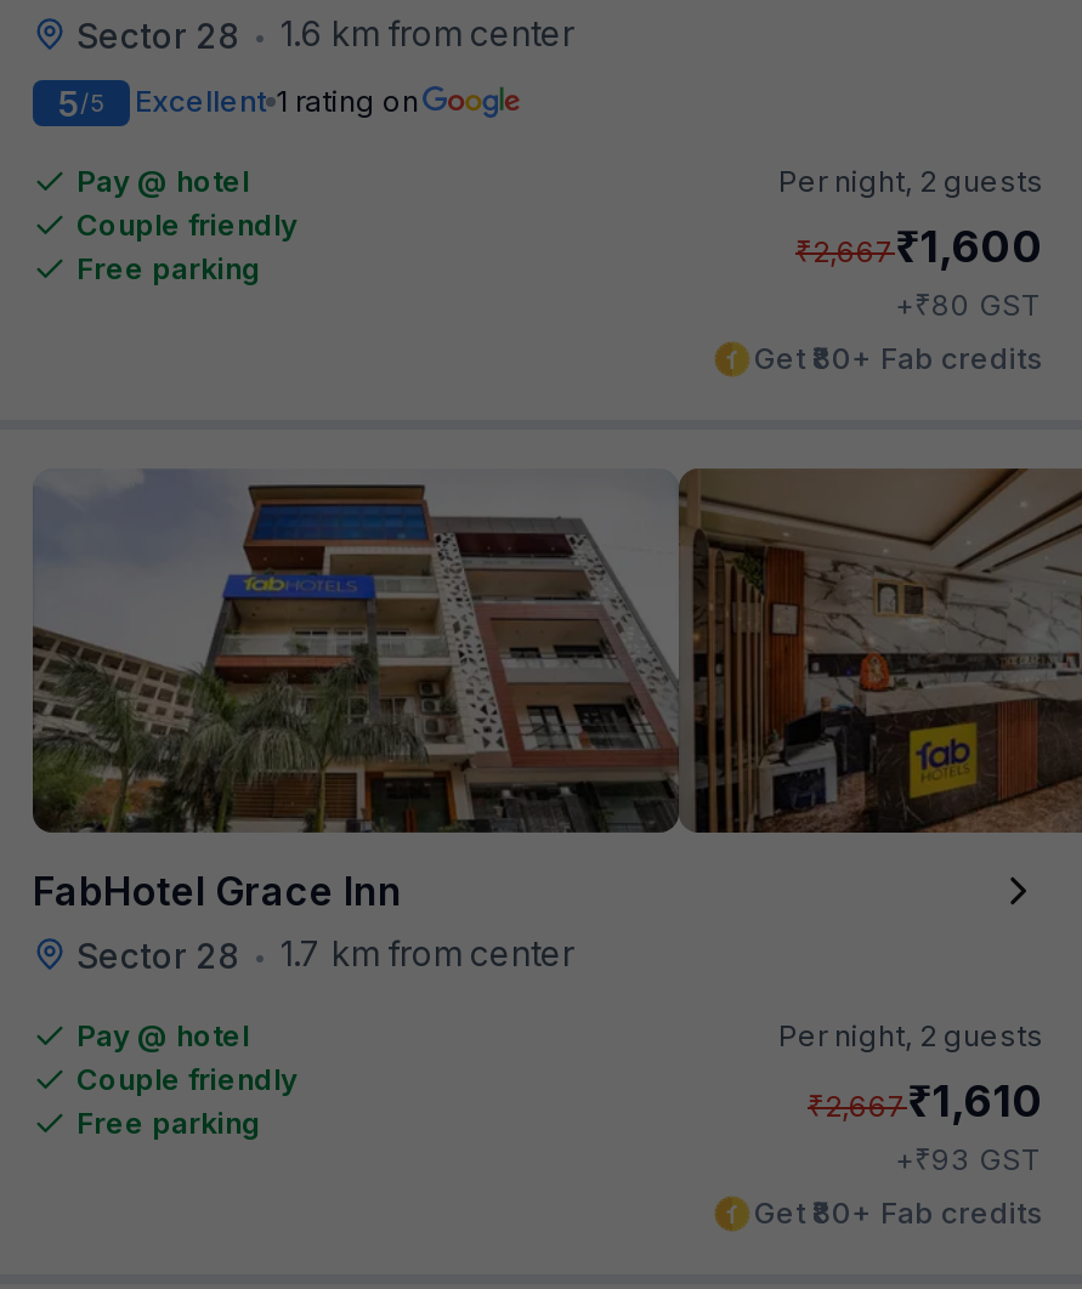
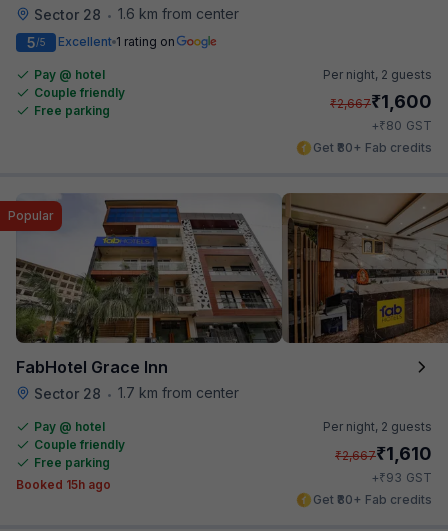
none -> [8,207,54,222] Popular
none -> [16,476,111,491] Booked 15h ago

